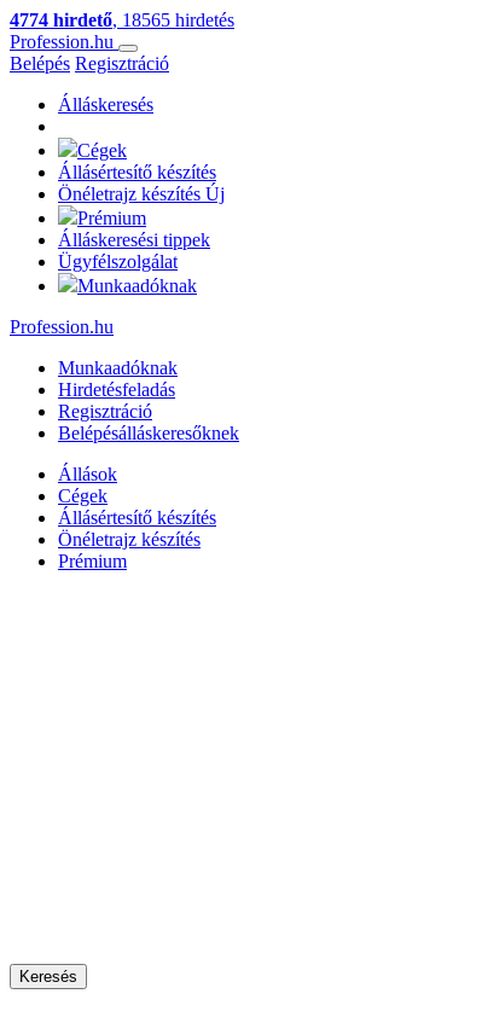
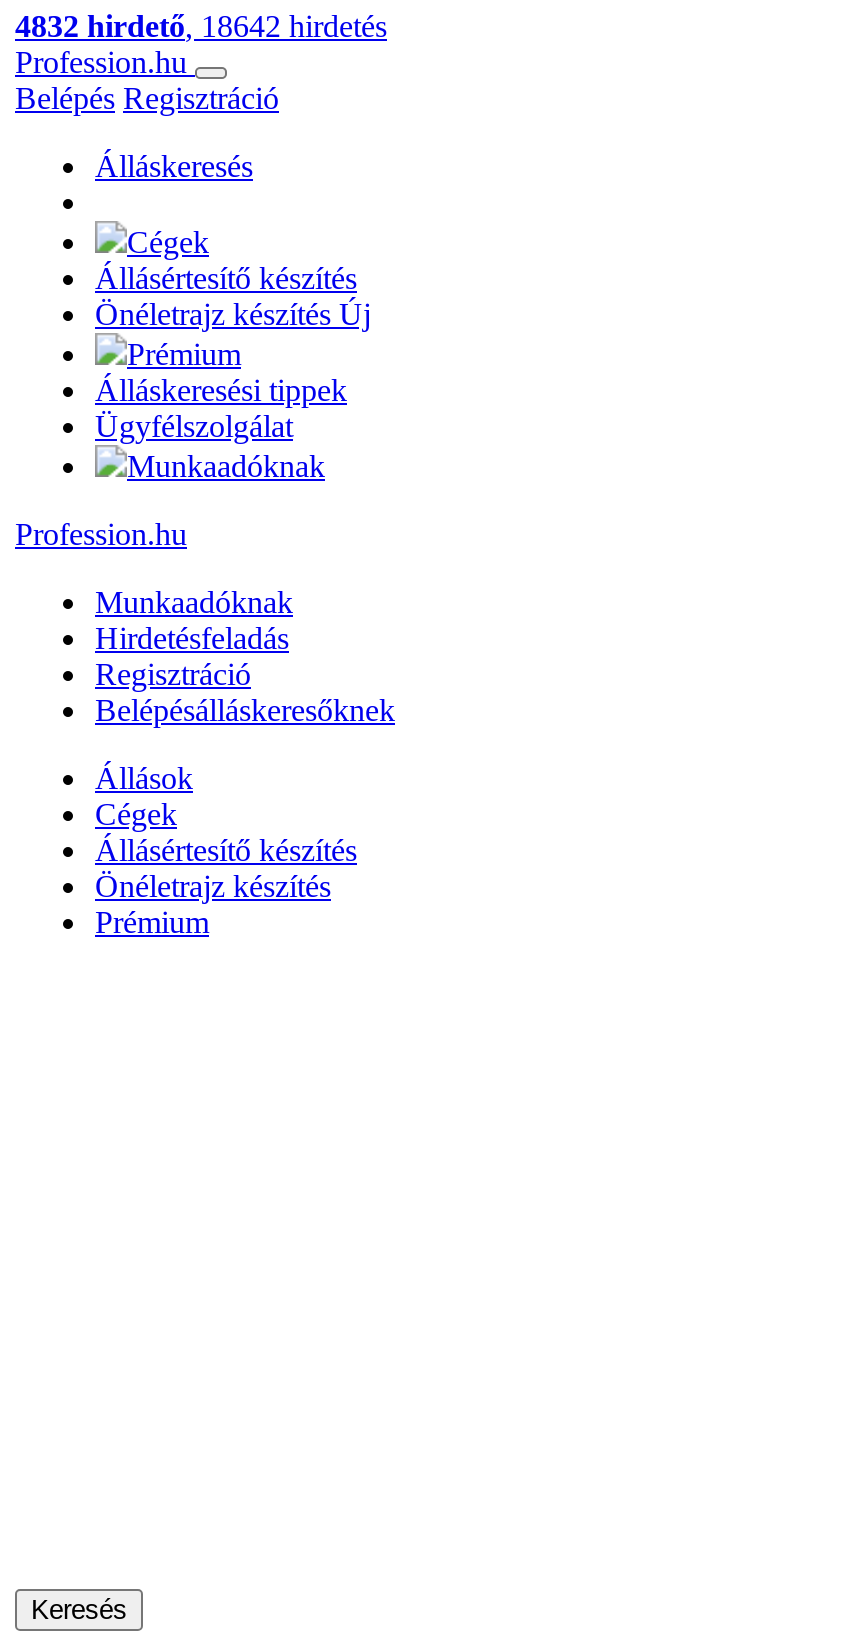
[10,10,234,30] 4774 hirdető, 18565 hirdetés -> [15,9,387,43] 4832 hirdető, 18642 hirdetés

